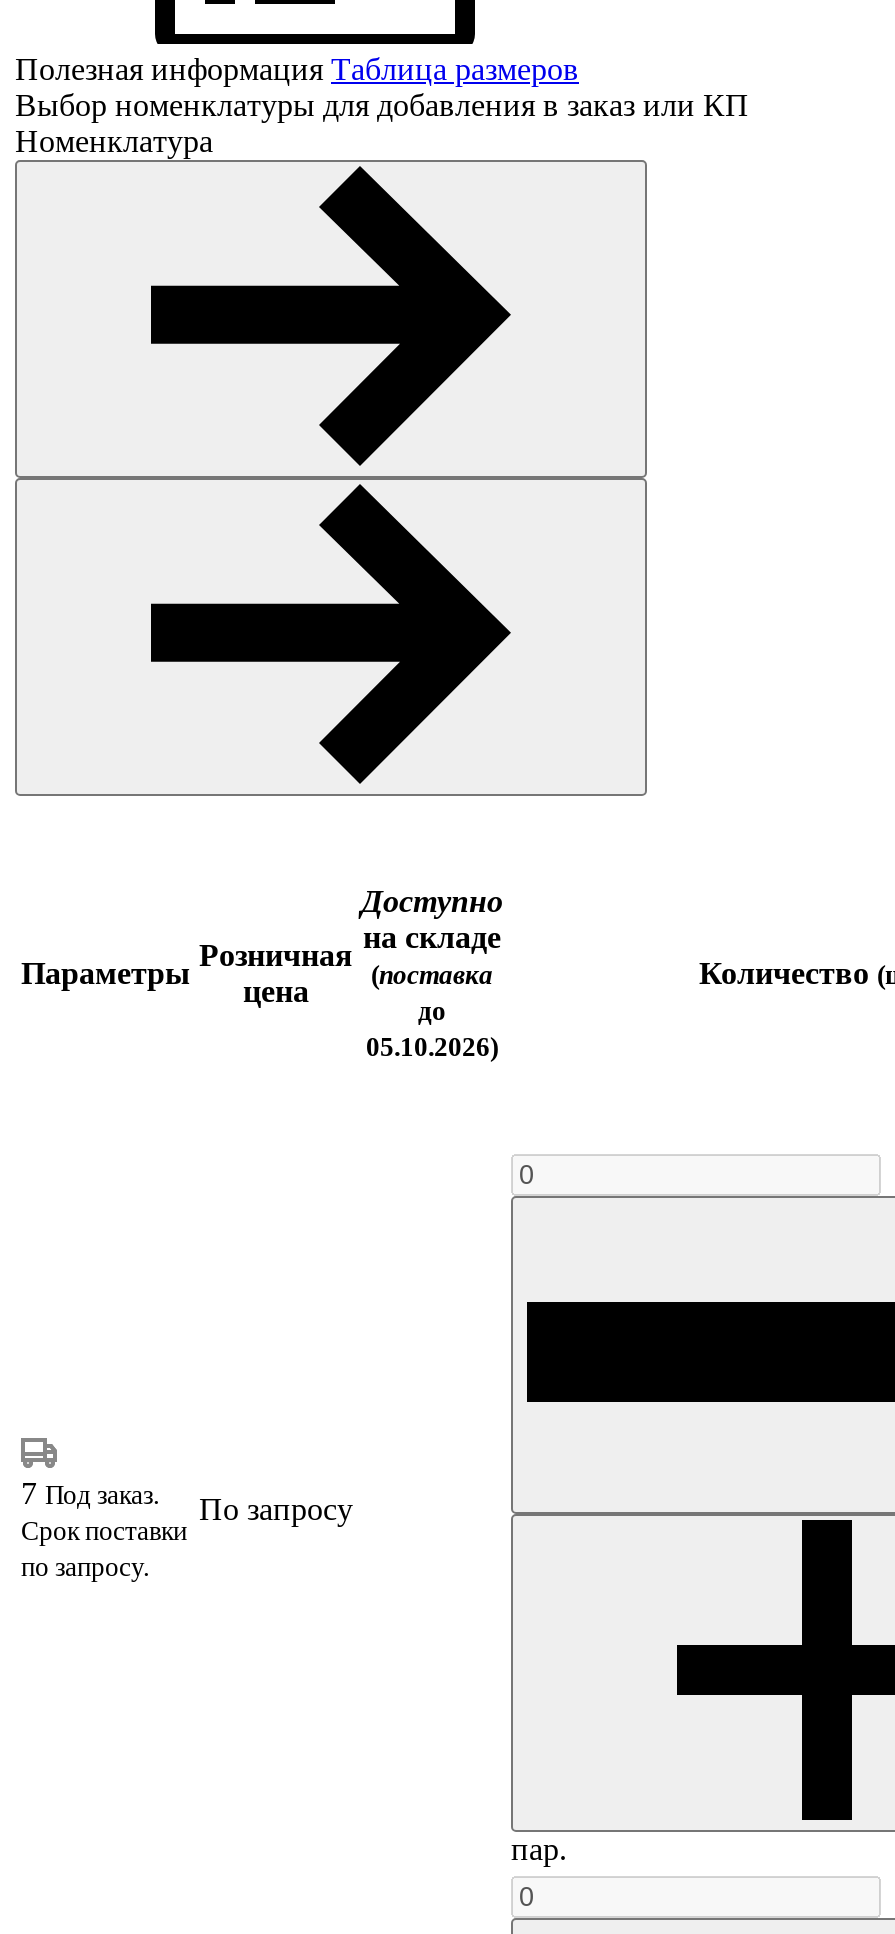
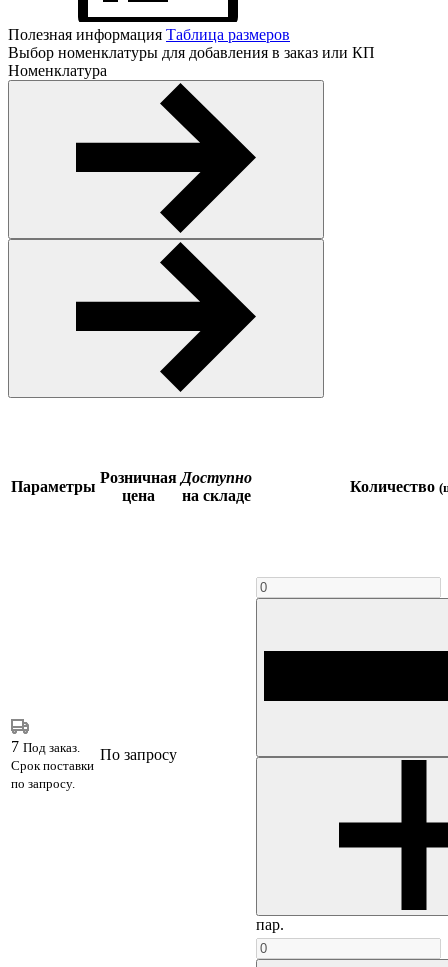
moved [361,884,503,954] -> [181,469,252,504]: Доступно | на складе
[366,960,498,1062] (поставка | до | 05.10.2026) -> none

